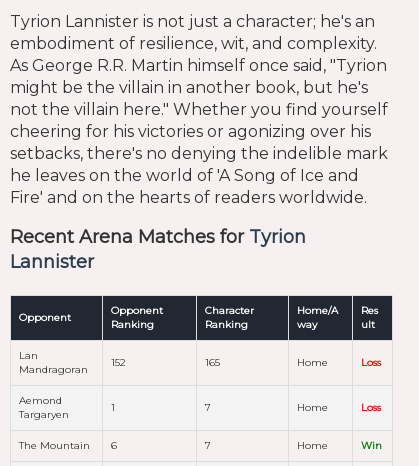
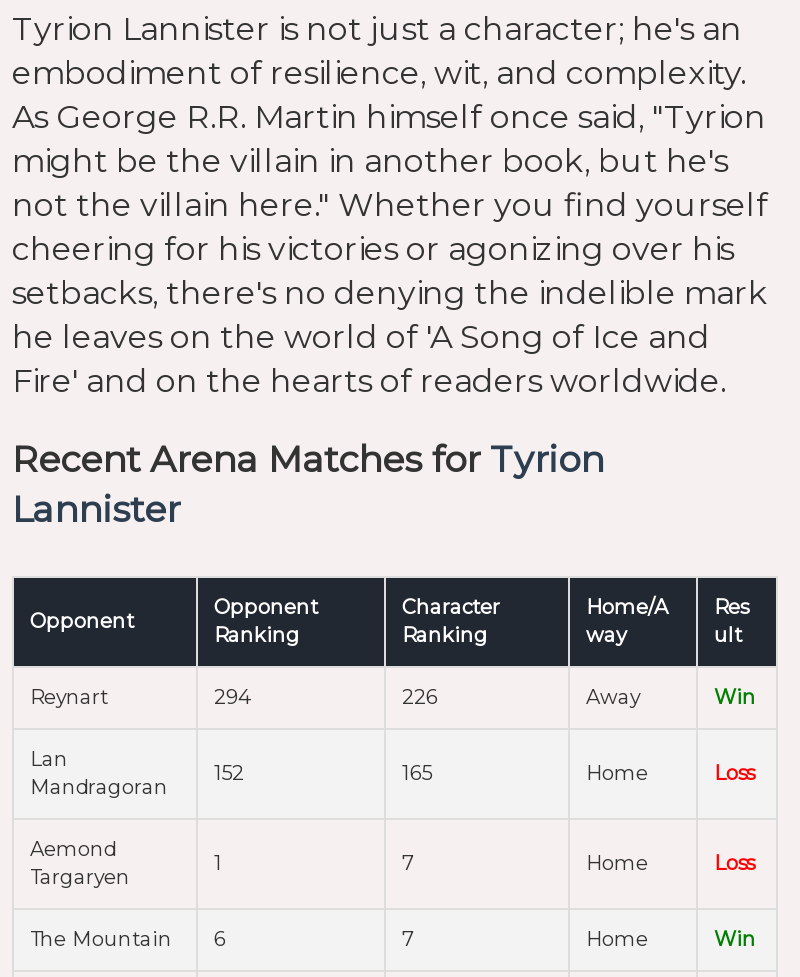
none -> [30,684,756,710] Reynart | 294 | 226 | Away | Win

